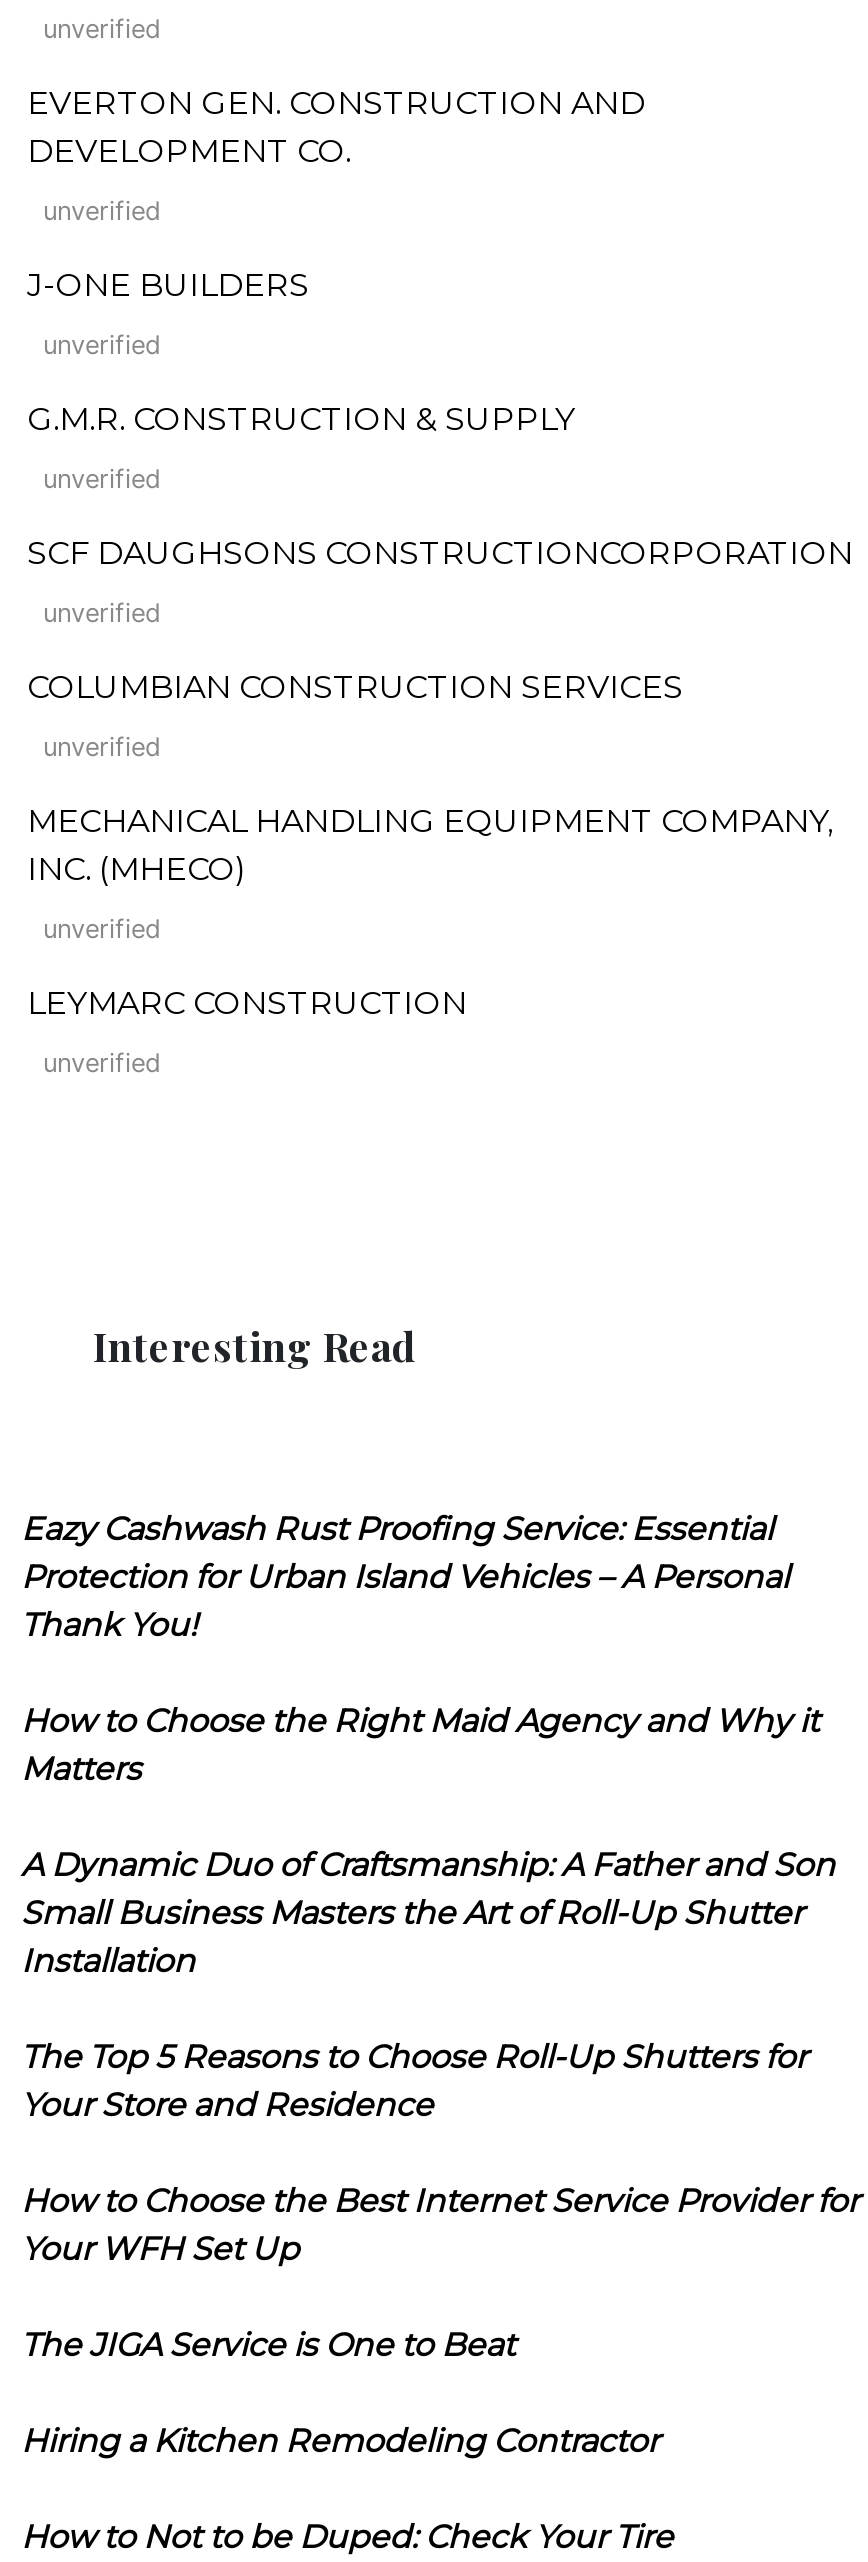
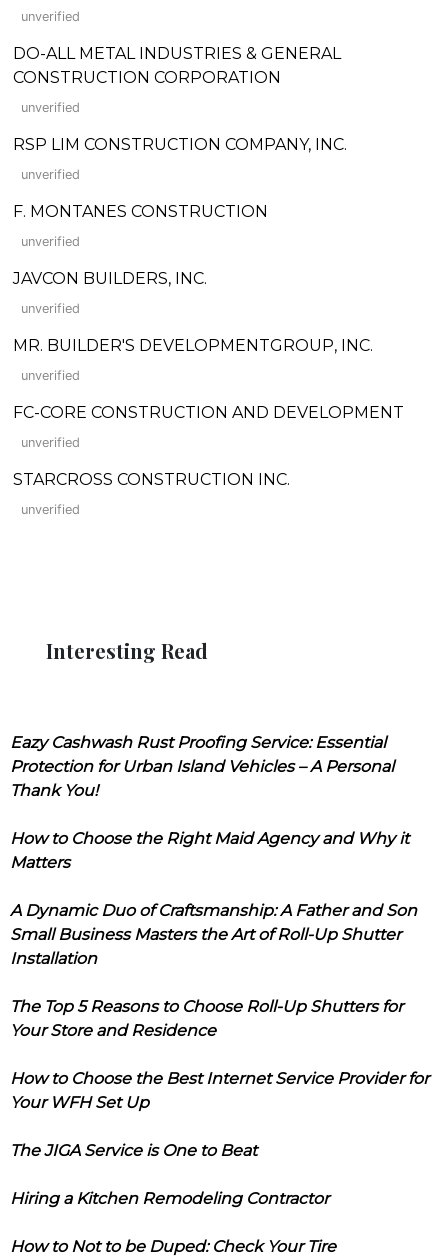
[27,84,645,170] EVERTON GEN. CONSTRUCTION AND | DEVELOPMENT CO. -> [13,44,341,87] DO-ALL METAL INDUSTRIES & GENERAL | CONSTRUCTION CORPORATION
[27,266,309,304] J-ONE BUILDERS -> [13,135,347,154] RSP LIM CONSTRUCTION COMPANY, INC.
[27,400,575,438] G.M.R. CONSTRUCTION & SUPPLY -> [13,202,268,221] F. MONTANES CONSTRUCTION
[27,534,853,572] SCF DAUGHSONS CONSTRUCTIONCORPORATION -> [13,269,207,288] JAVCON BUILDERS, INC.
[27,668,683,706] COLUMBIAN CONSTRUCTION SERVICES -> [13,336,373,355] MR. BUILDER'S DEVELOPMENTGROUP, INC.
[27,802,833,888] MECHANICAL HANDLING EQUIPMENT COMPANY, | INC. (MHECO) -> [13,403,404,422] FC-CORE CONSTRUCTION AND DEVELOPMENT
[27,984,467,1022] LEYMARC CONSTRUCTION -> [13,470,290,489] STARCROSS CONSTRUCTION INC.

